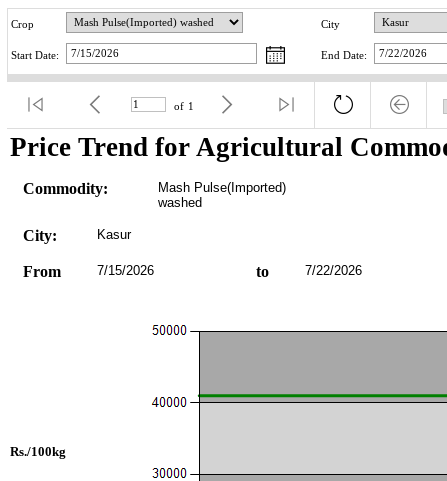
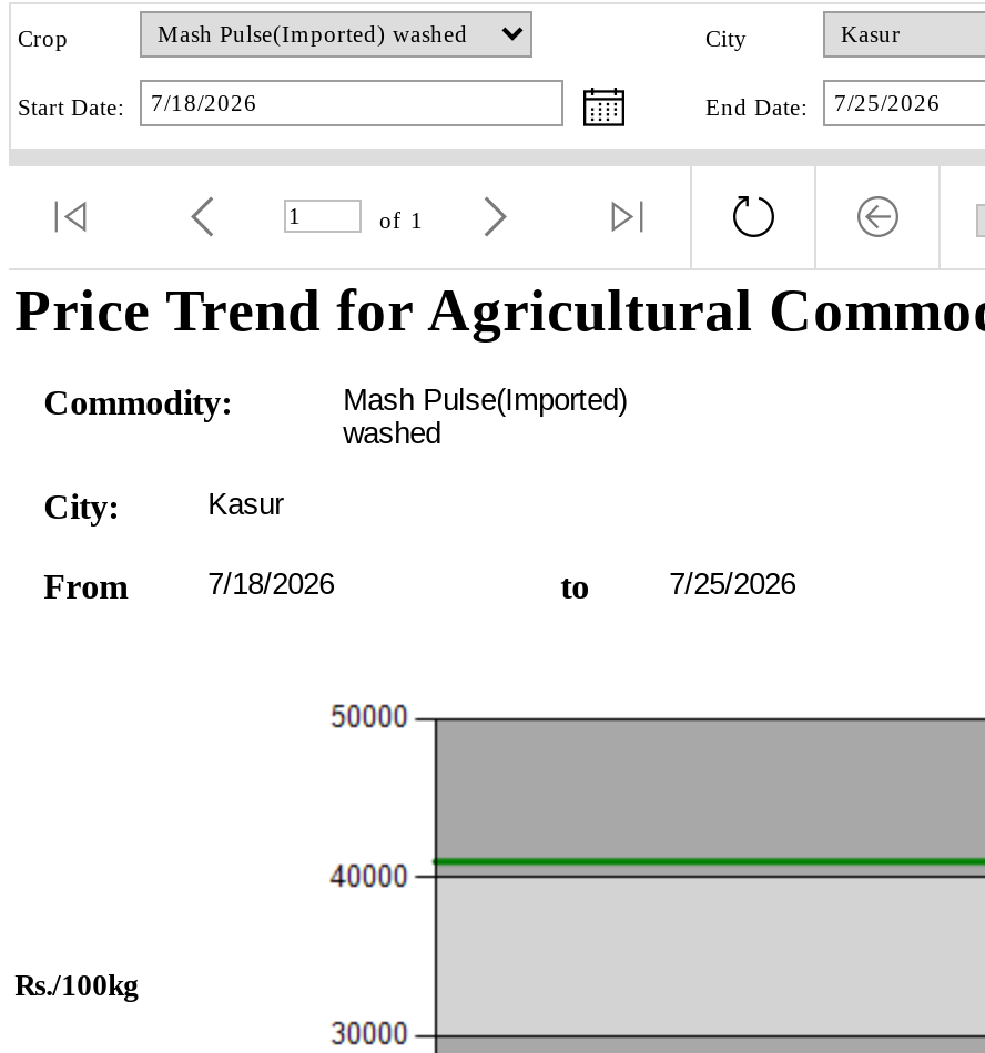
[97,263,154,278] 7/15/2026 -> [208,567,334,600] 7/18/2026
[305,263,362,278] 7/22/2026 -> [669,567,796,600] 7/25/2026

